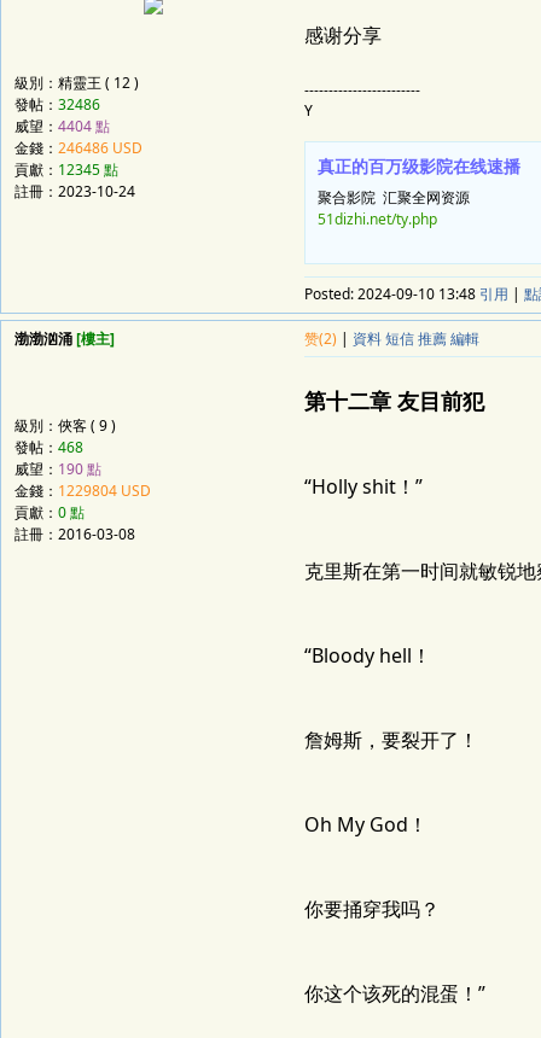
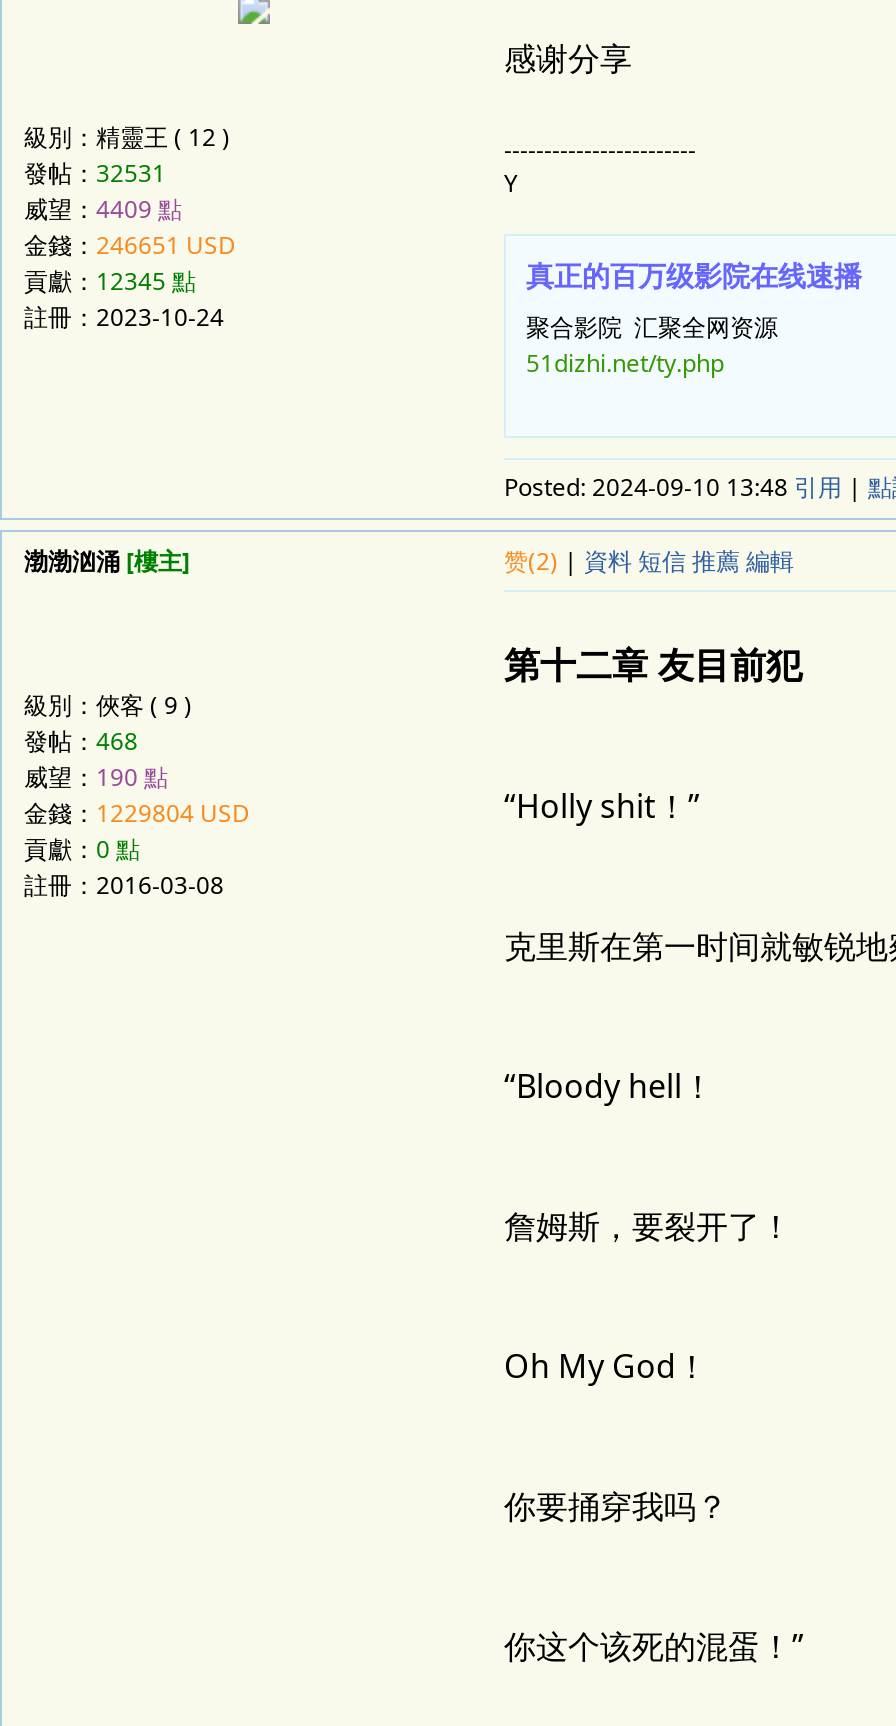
[14,94,100,115] 發帖：32486 -> [24,156,166,190] 發帖：32531
[14,116,110,136] 威望：4404 點 -> [24,192,182,226] 威望：4409 點
[14,138,142,158] 金錢：246486 USD -> [24,228,236,262] 金錢：246651 USD

